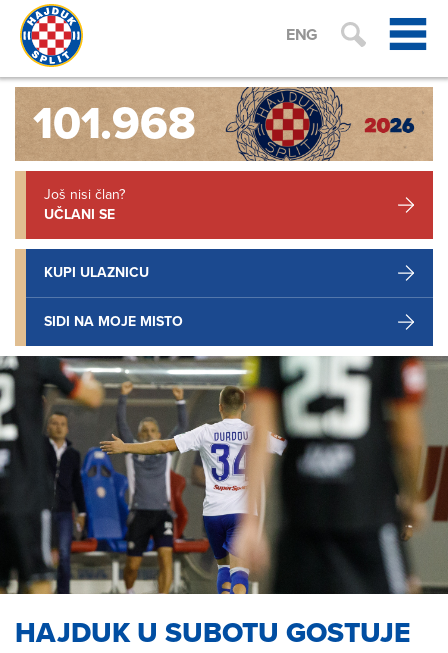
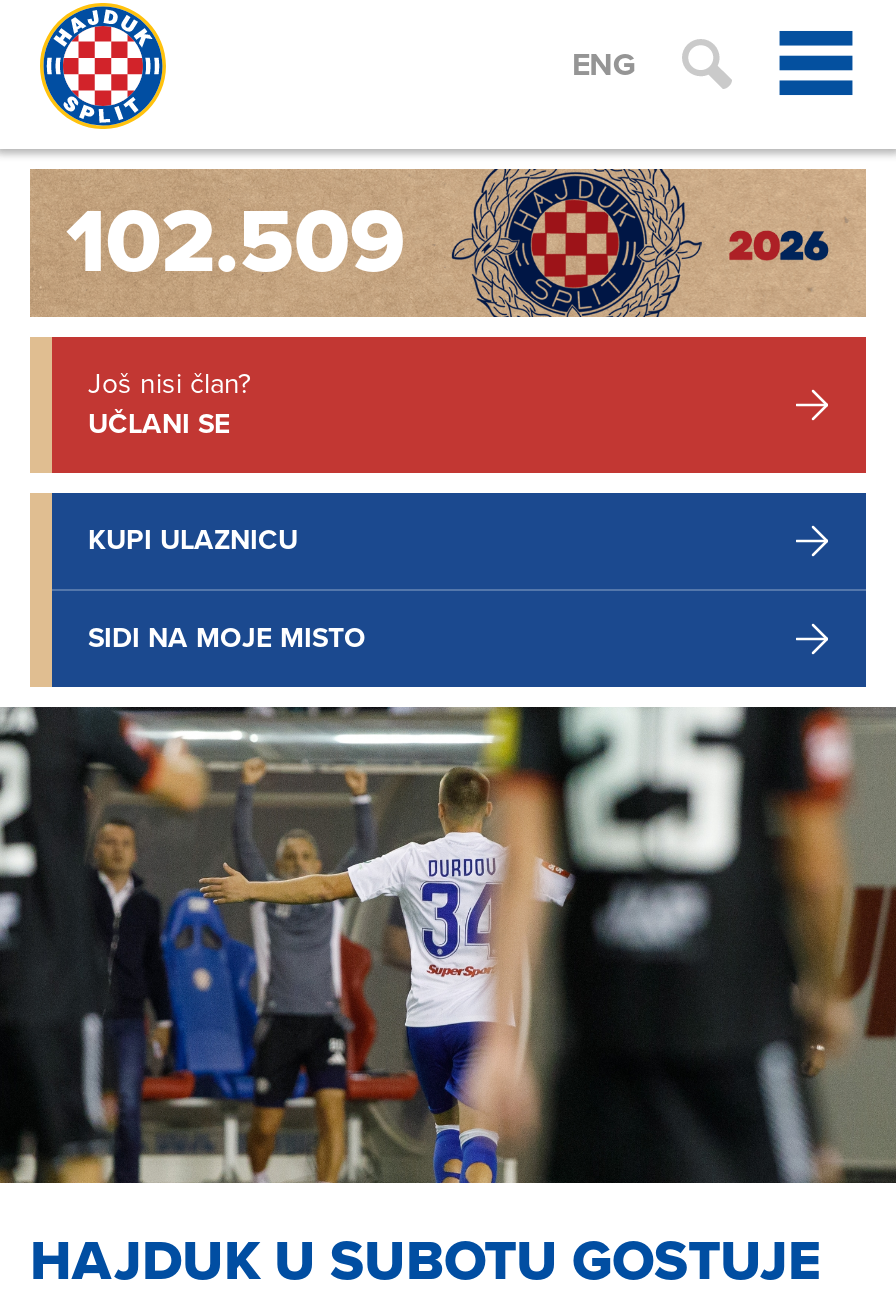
[33,97,196,151] 101.968 -> [66,189,405,297] 102.509

